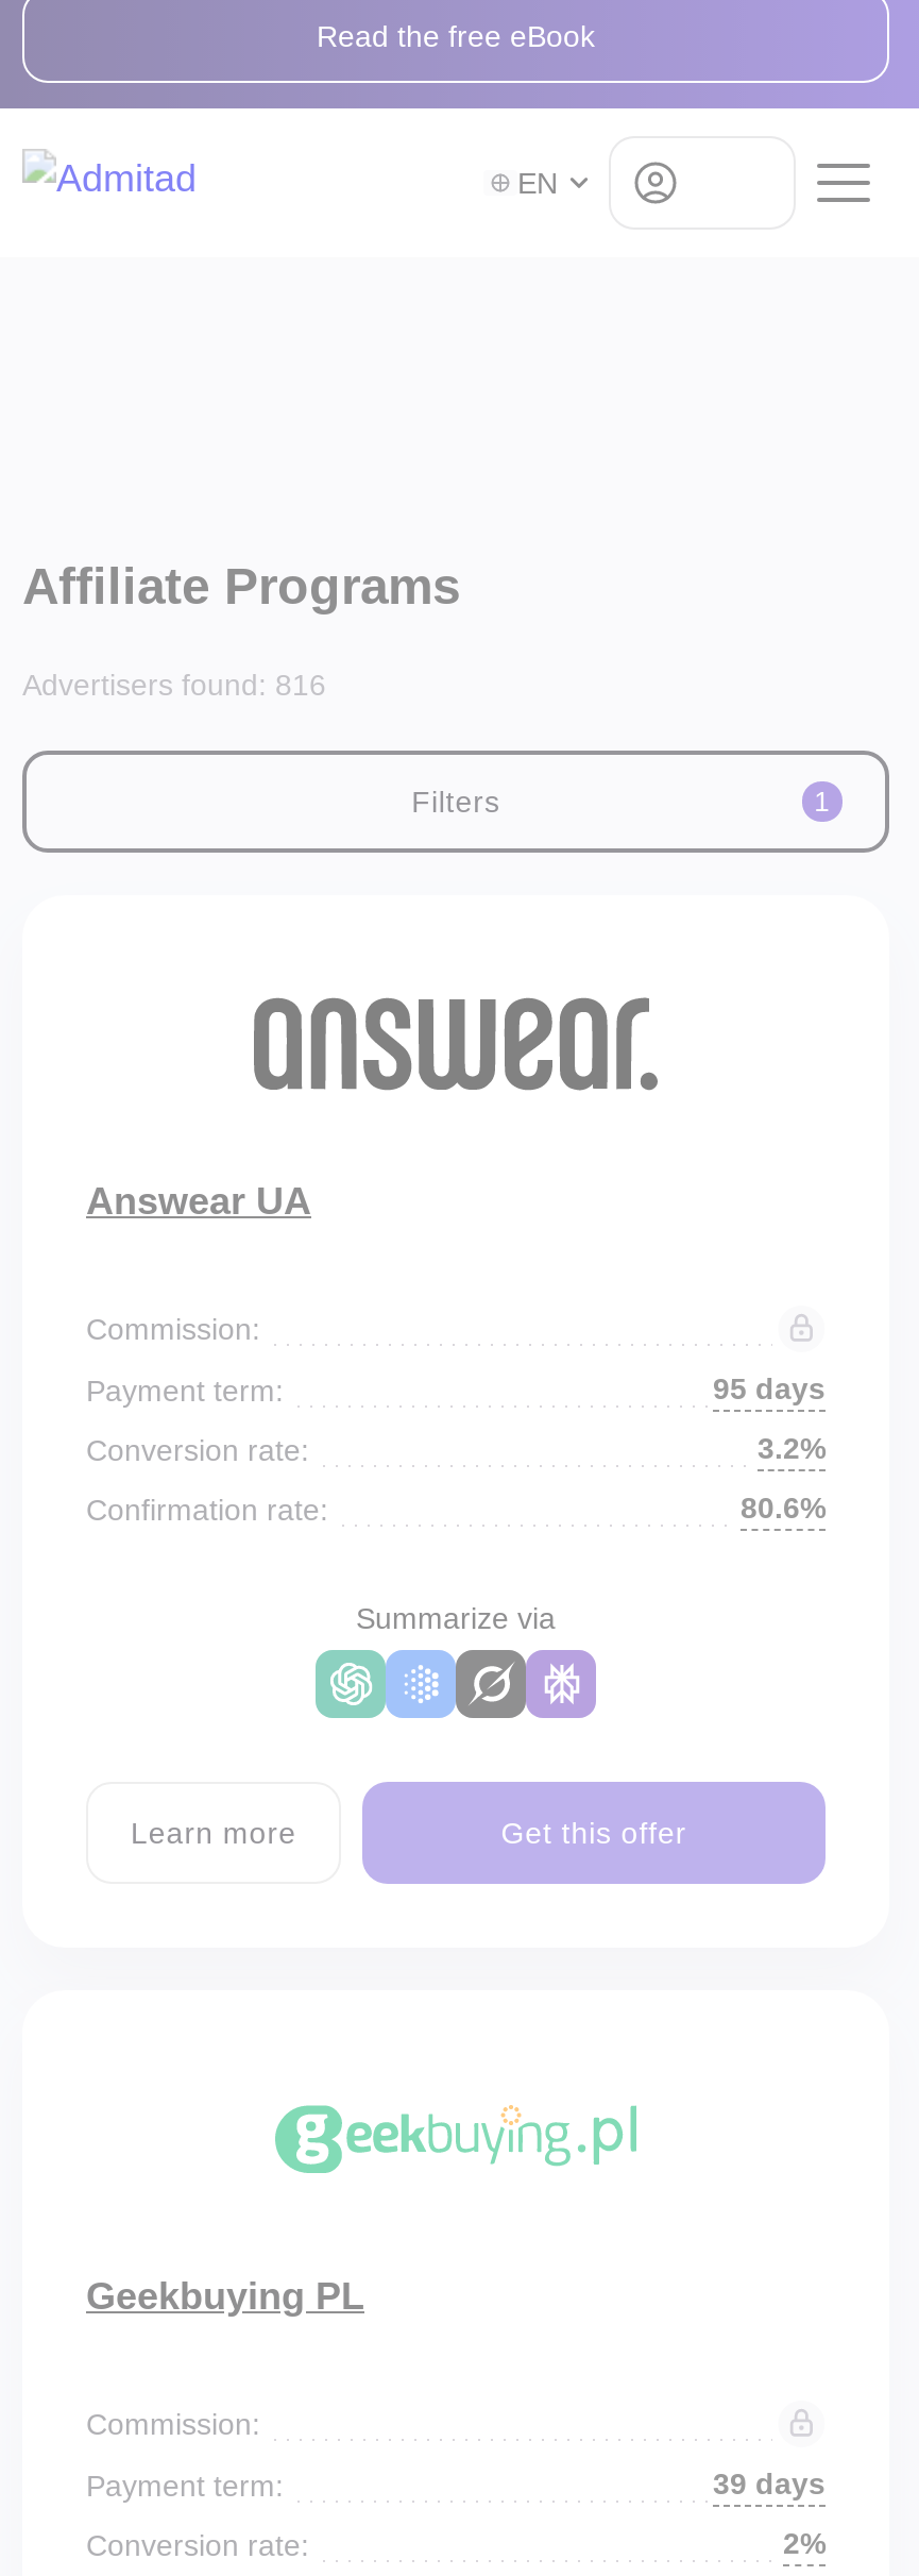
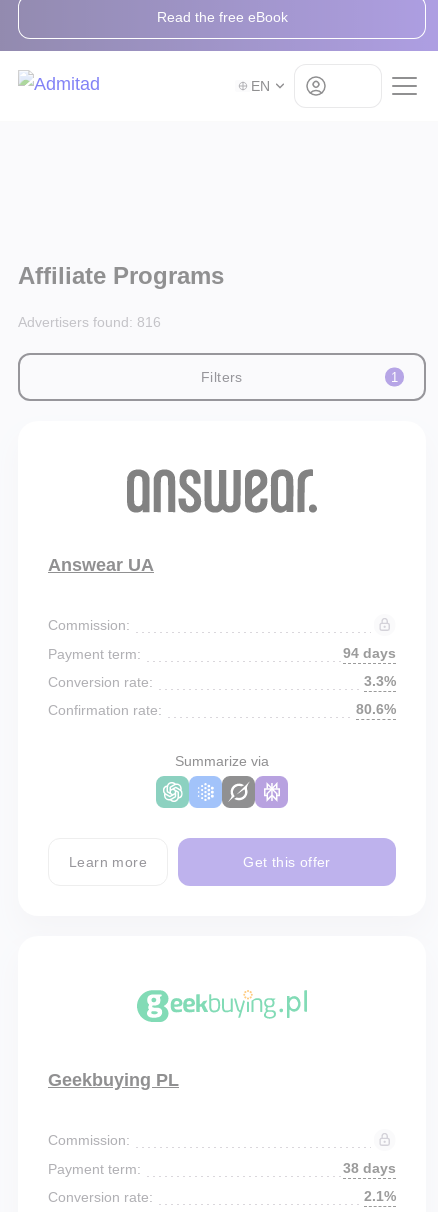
[713,1371,826,1405] 95 days -> [343,645,396,661] 94 days
[758,1431,826,1465] 3.2% -> [364,673,396,689] 3.3%
[713,2466,826,2501] 39 days -> [343,1160,396,1176] 38 days
[783,2526,826,2560] 2% -> [364,1188,396,1204] 2.1%

